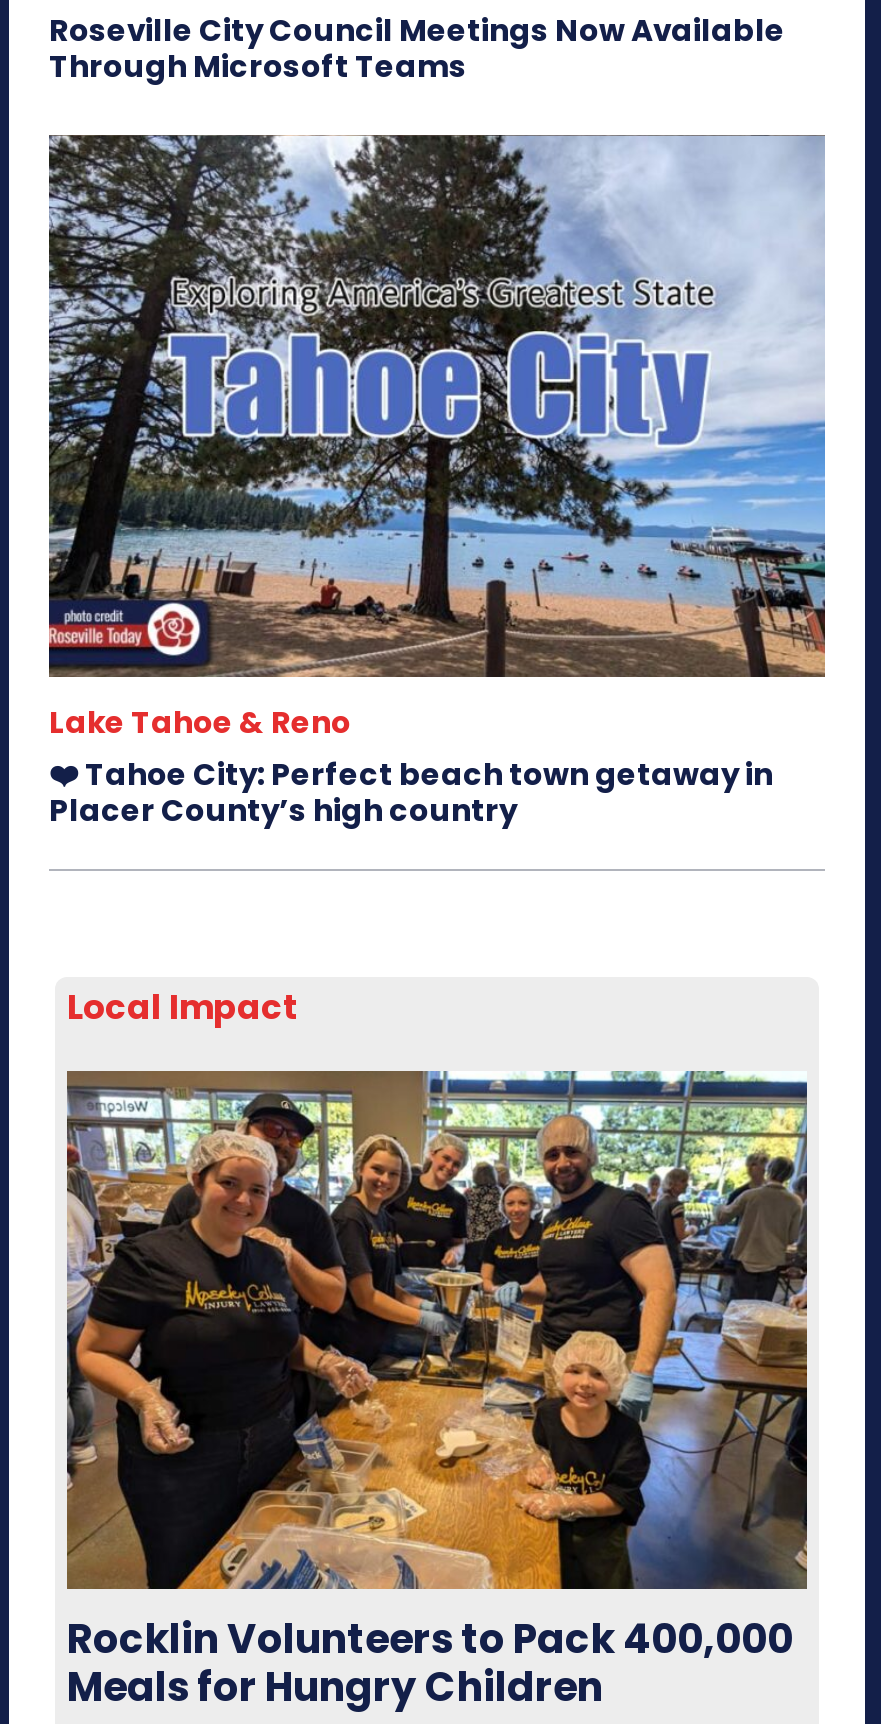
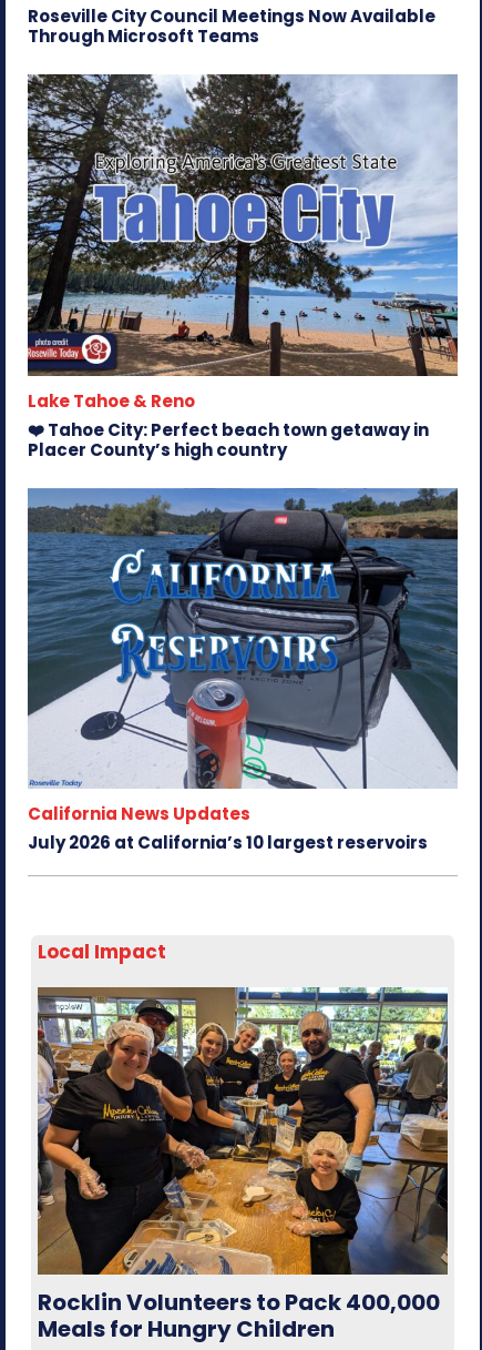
none -> [27,487,459,854] [image] | California News Updates | July 2026 at California’s 10 largest reservoirs

